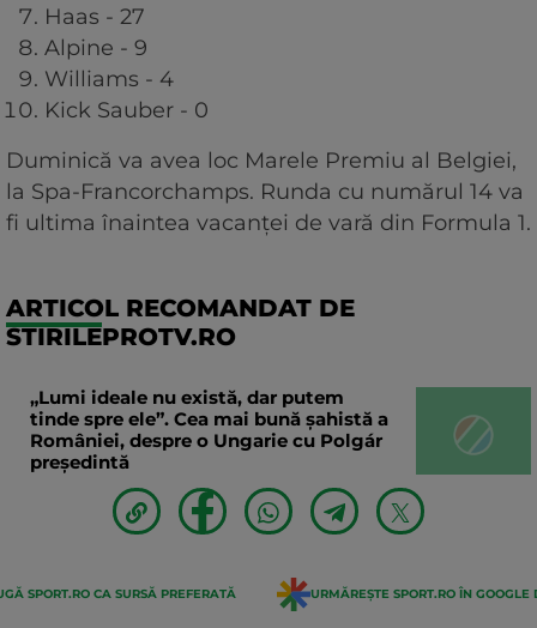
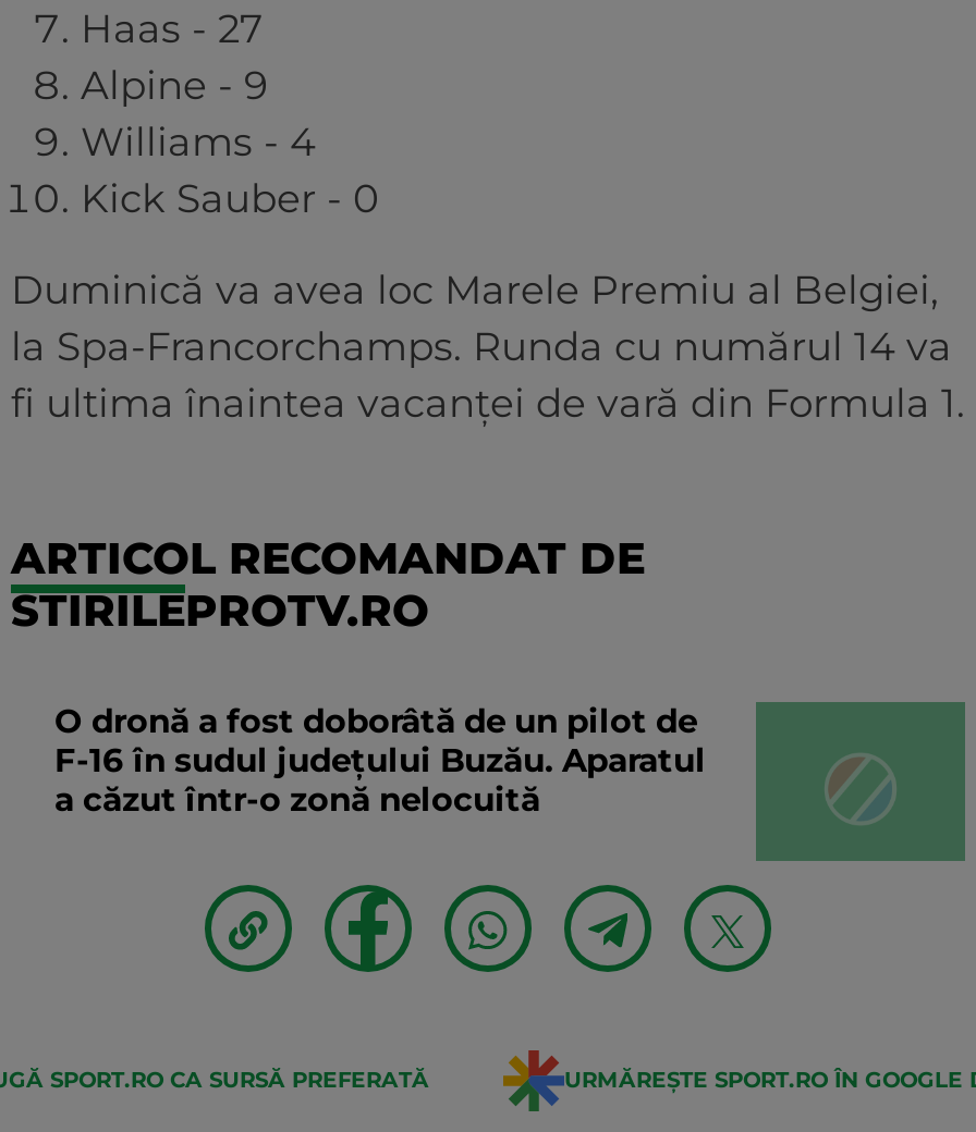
[30,386,388,473] „Lumi ideale nu există, dar putem | tinde spre ele”. Cea mai bună șahistă a | României, despre o Ungarie cu Polgár | președintă -> [54,701,706,820] O dronă a fost doborâtă de un pilot de | F-16 în sudul județului Buzău. Aparatul | a căzut într-o zonă nelocuită

